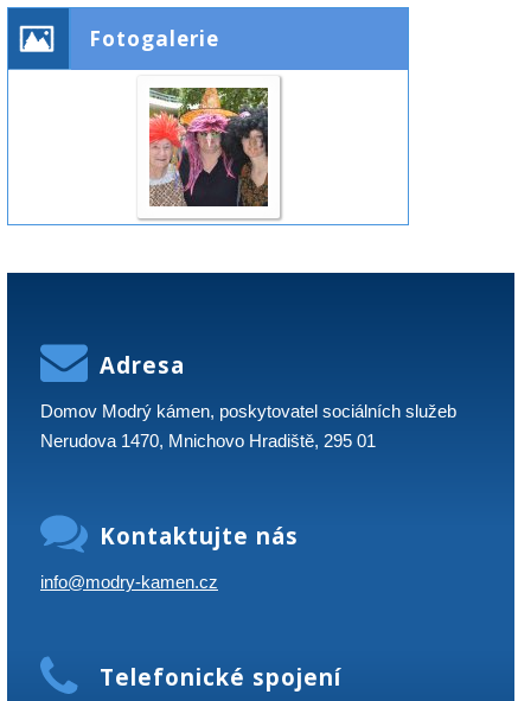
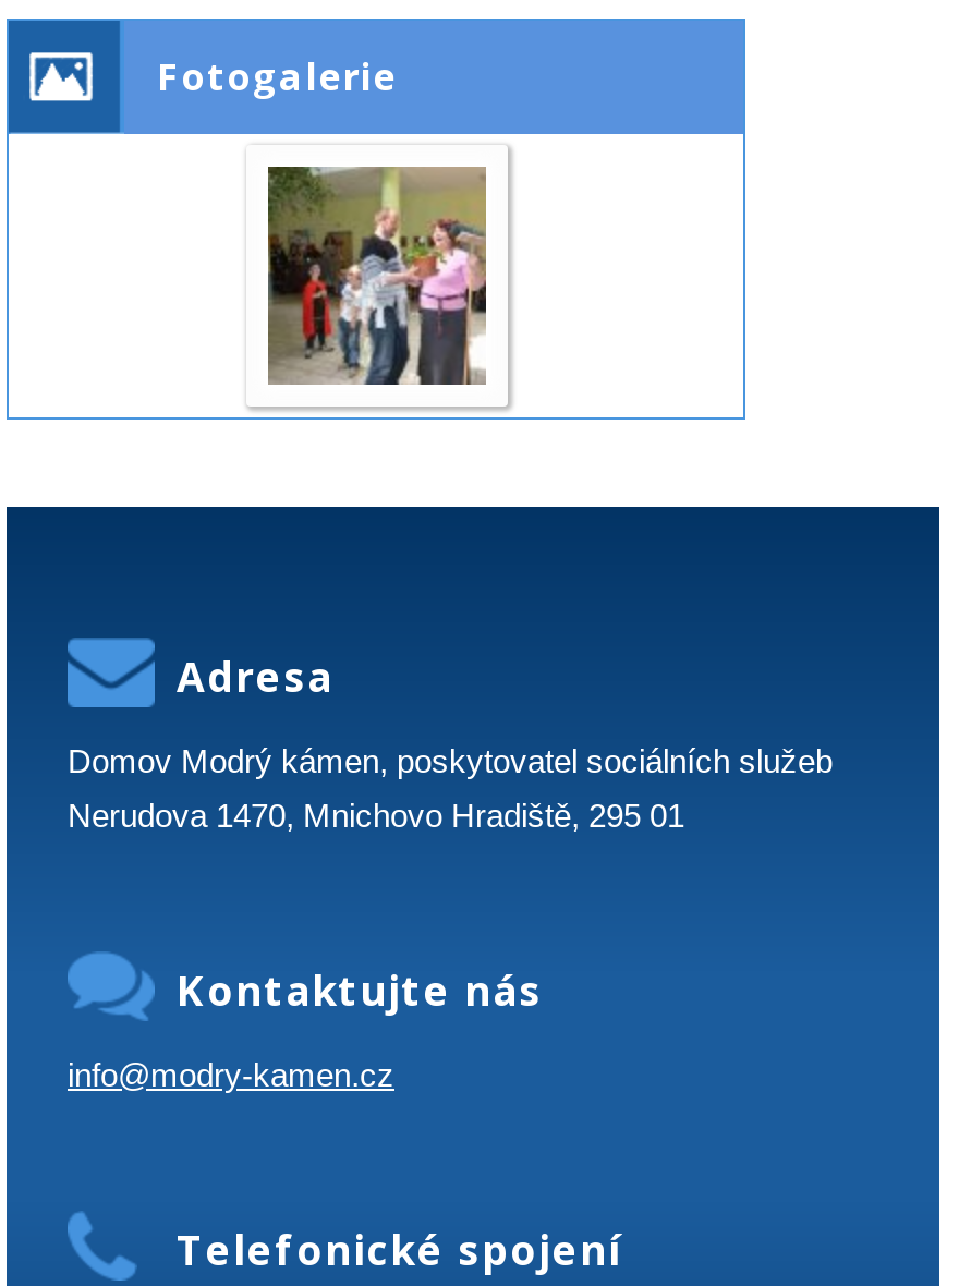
[148,88,269,208] [image] -> [266,167,488,385] [image]

